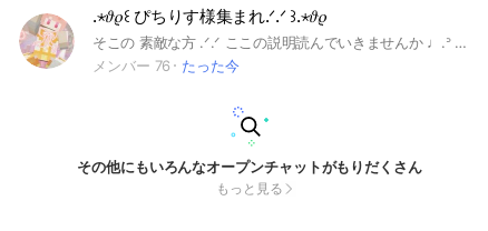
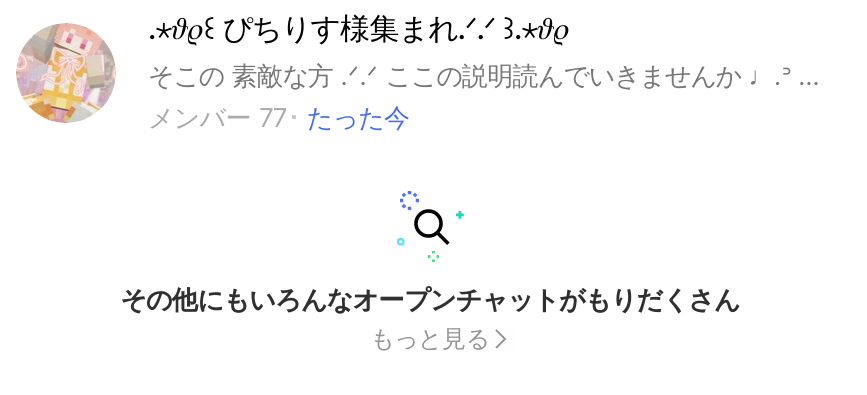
[92,57,239,74] メンバー 76 たった今 -> [148,101,410,133] メンバー 77 たった今

